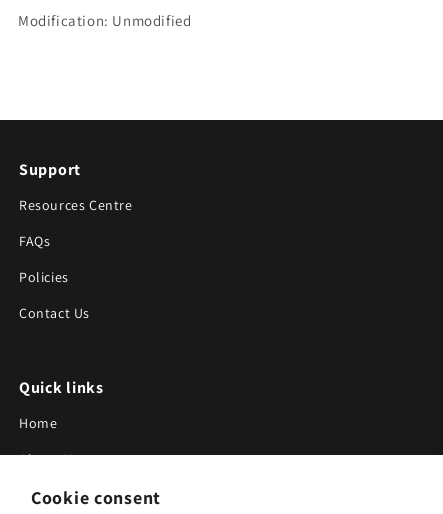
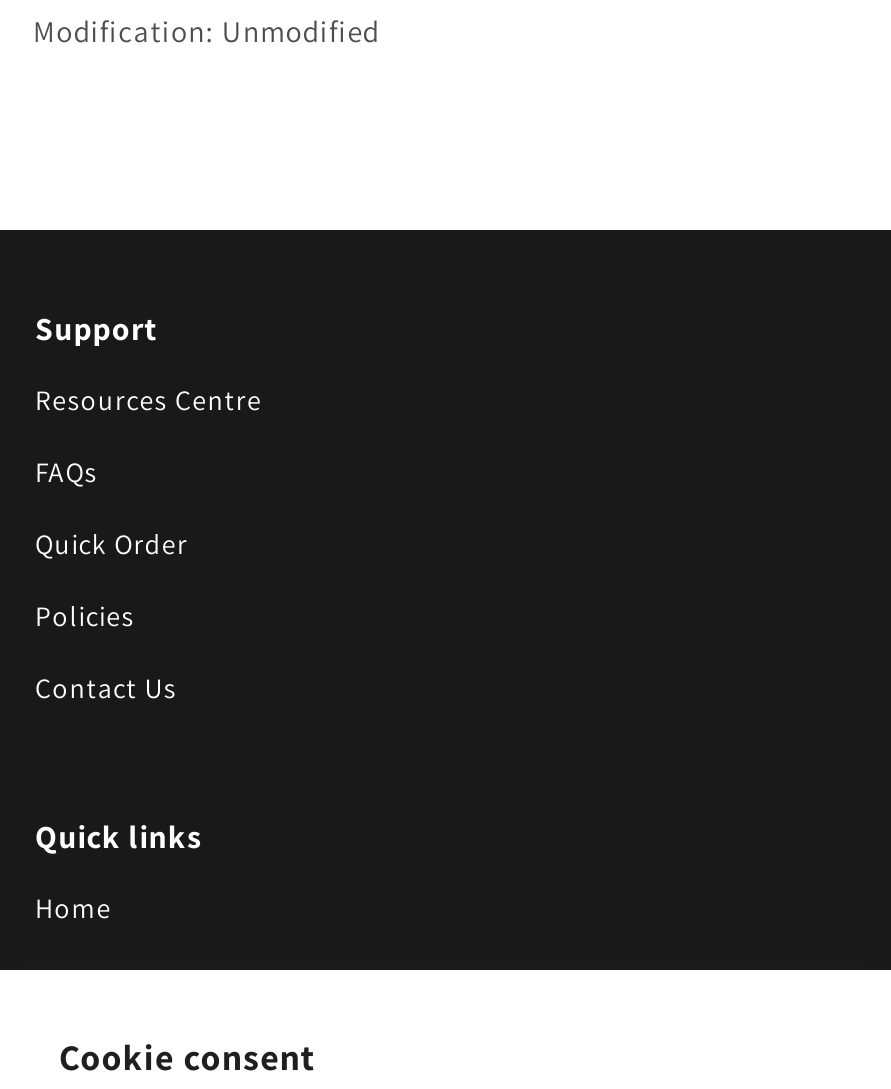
none -> [35,526,188,562] Quick Order

